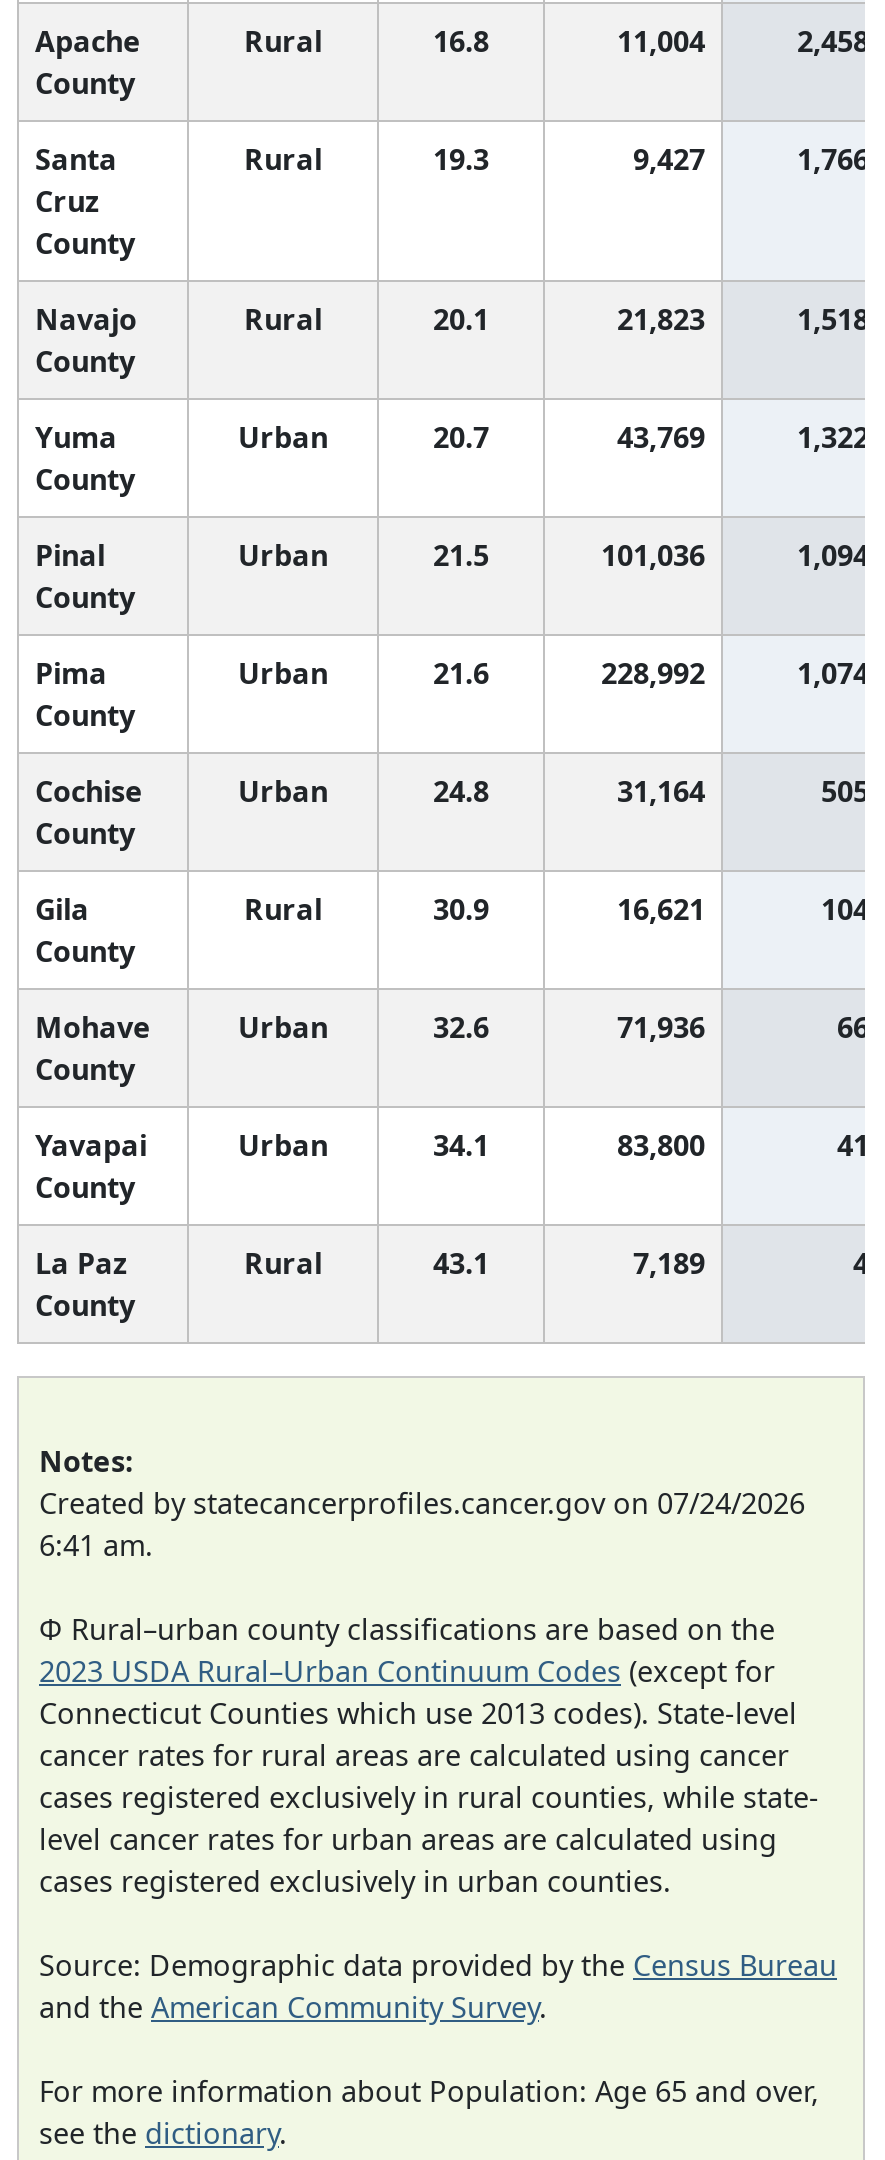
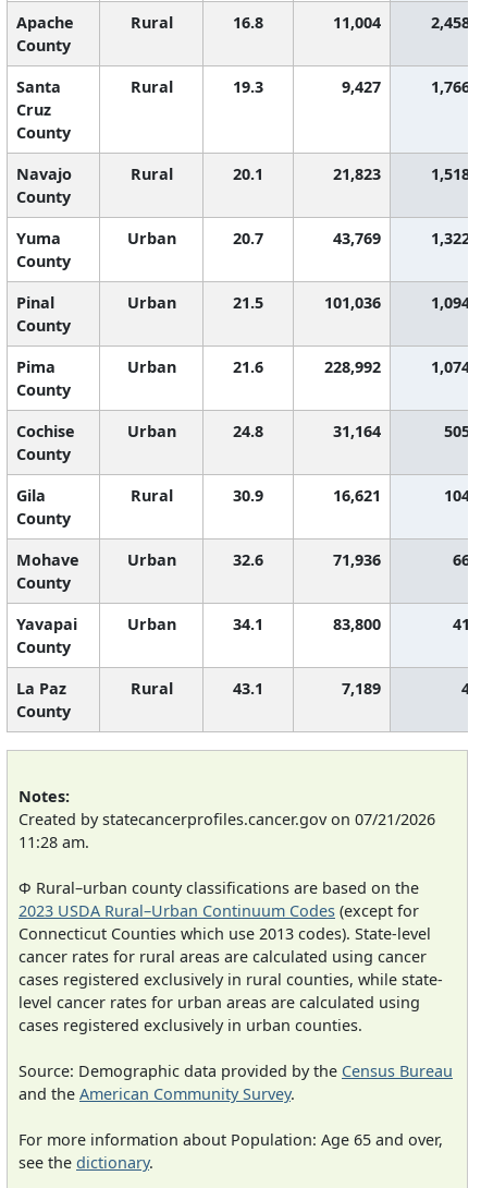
[39,1483,805,1521] Created by statecancerprofiles.cancer.gov on 07/24/2026 -> [18,808,435,829] Created by statecancerprofiles.cancer.gov on 07/21/2026
[39,1525,153,1563] 6:41 am. -> [18,831,89,852] 11:28 am.

